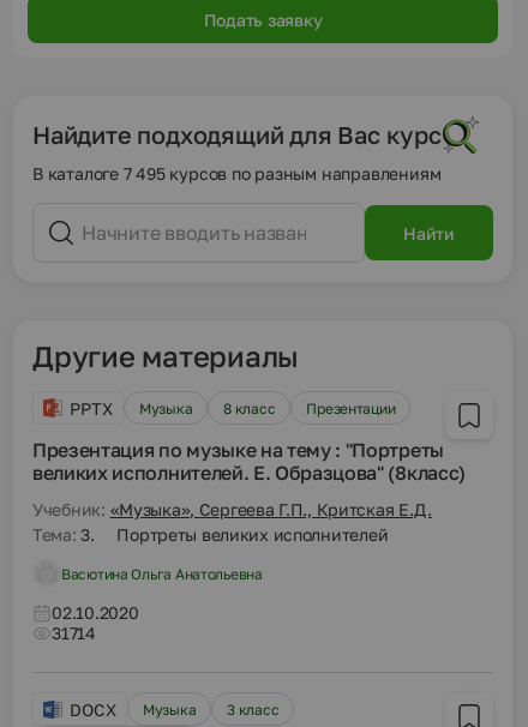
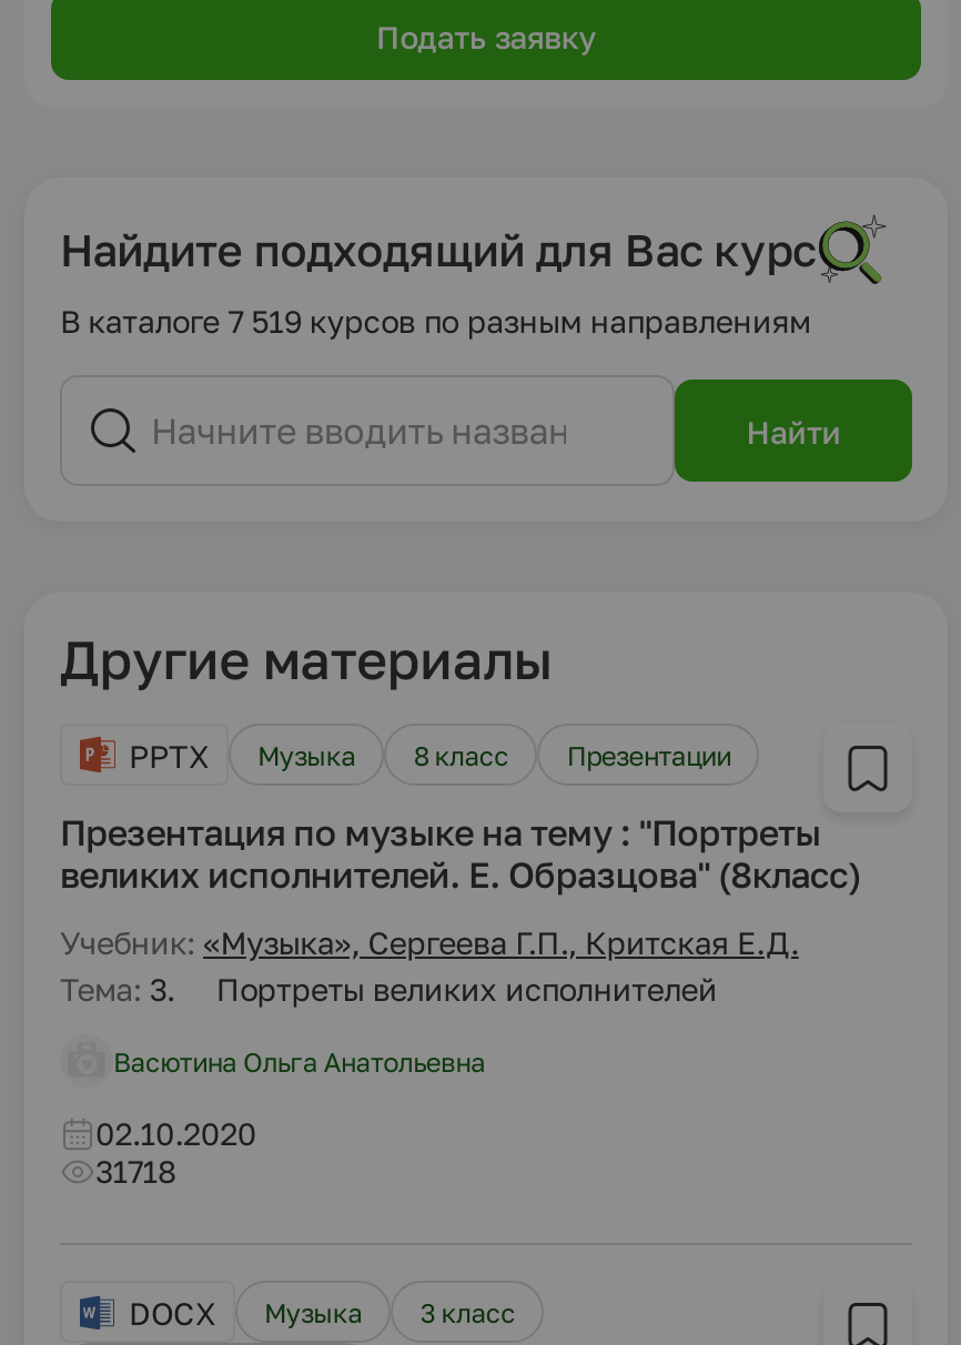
[32,163,441,184] В каталоге 7 495 курсов по разным направлениям -> [60,302,811,340] В каталоге 7 519 курсов по разным направлениям
[52,623,96,643] 31714 -> [95,1152,177,1190] 31718

